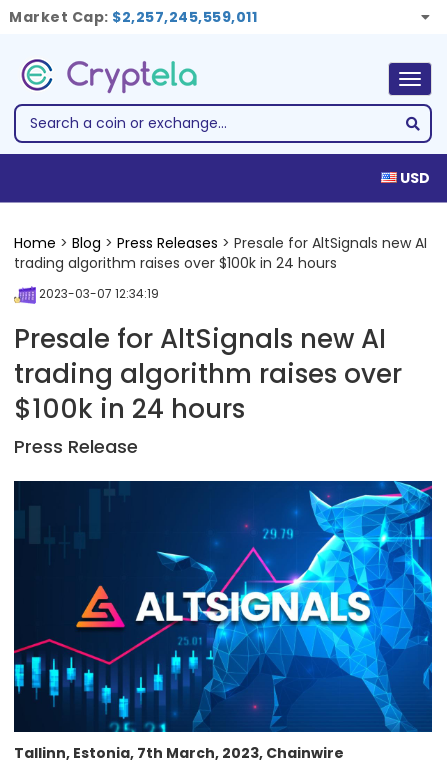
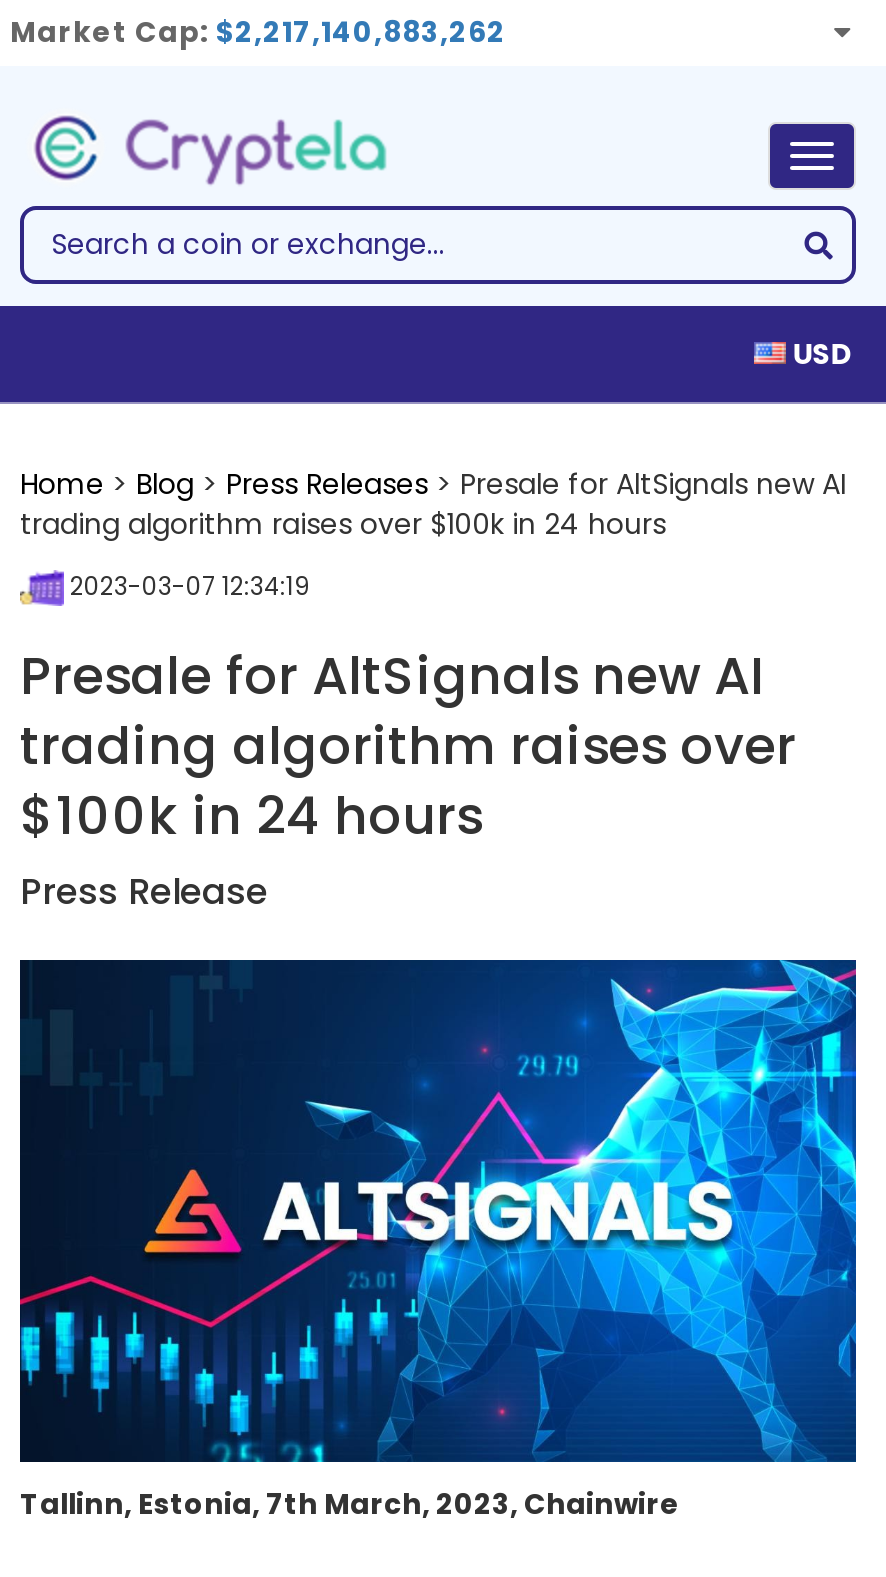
[9,7,257,27] Market Cap: $2,257,245,559,011 -> [10,12,506,52] Market Cap: $2,217,140,883,262

